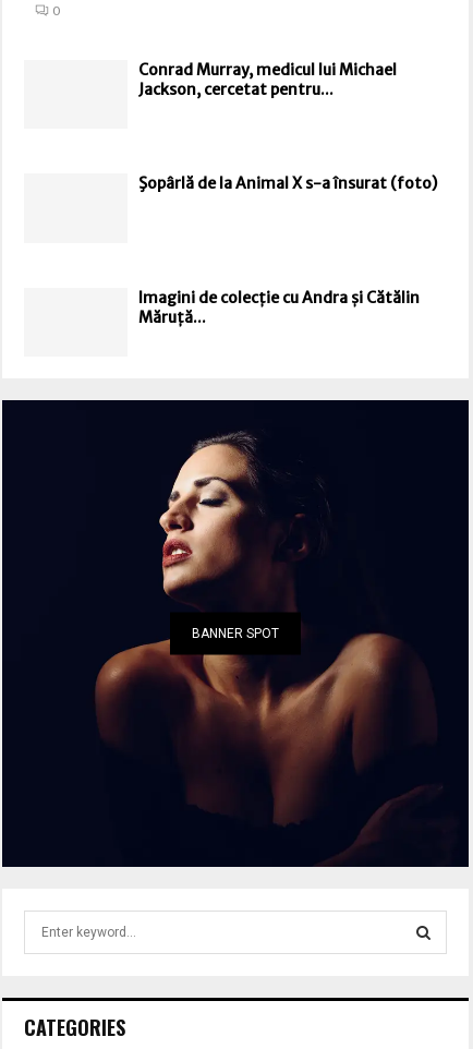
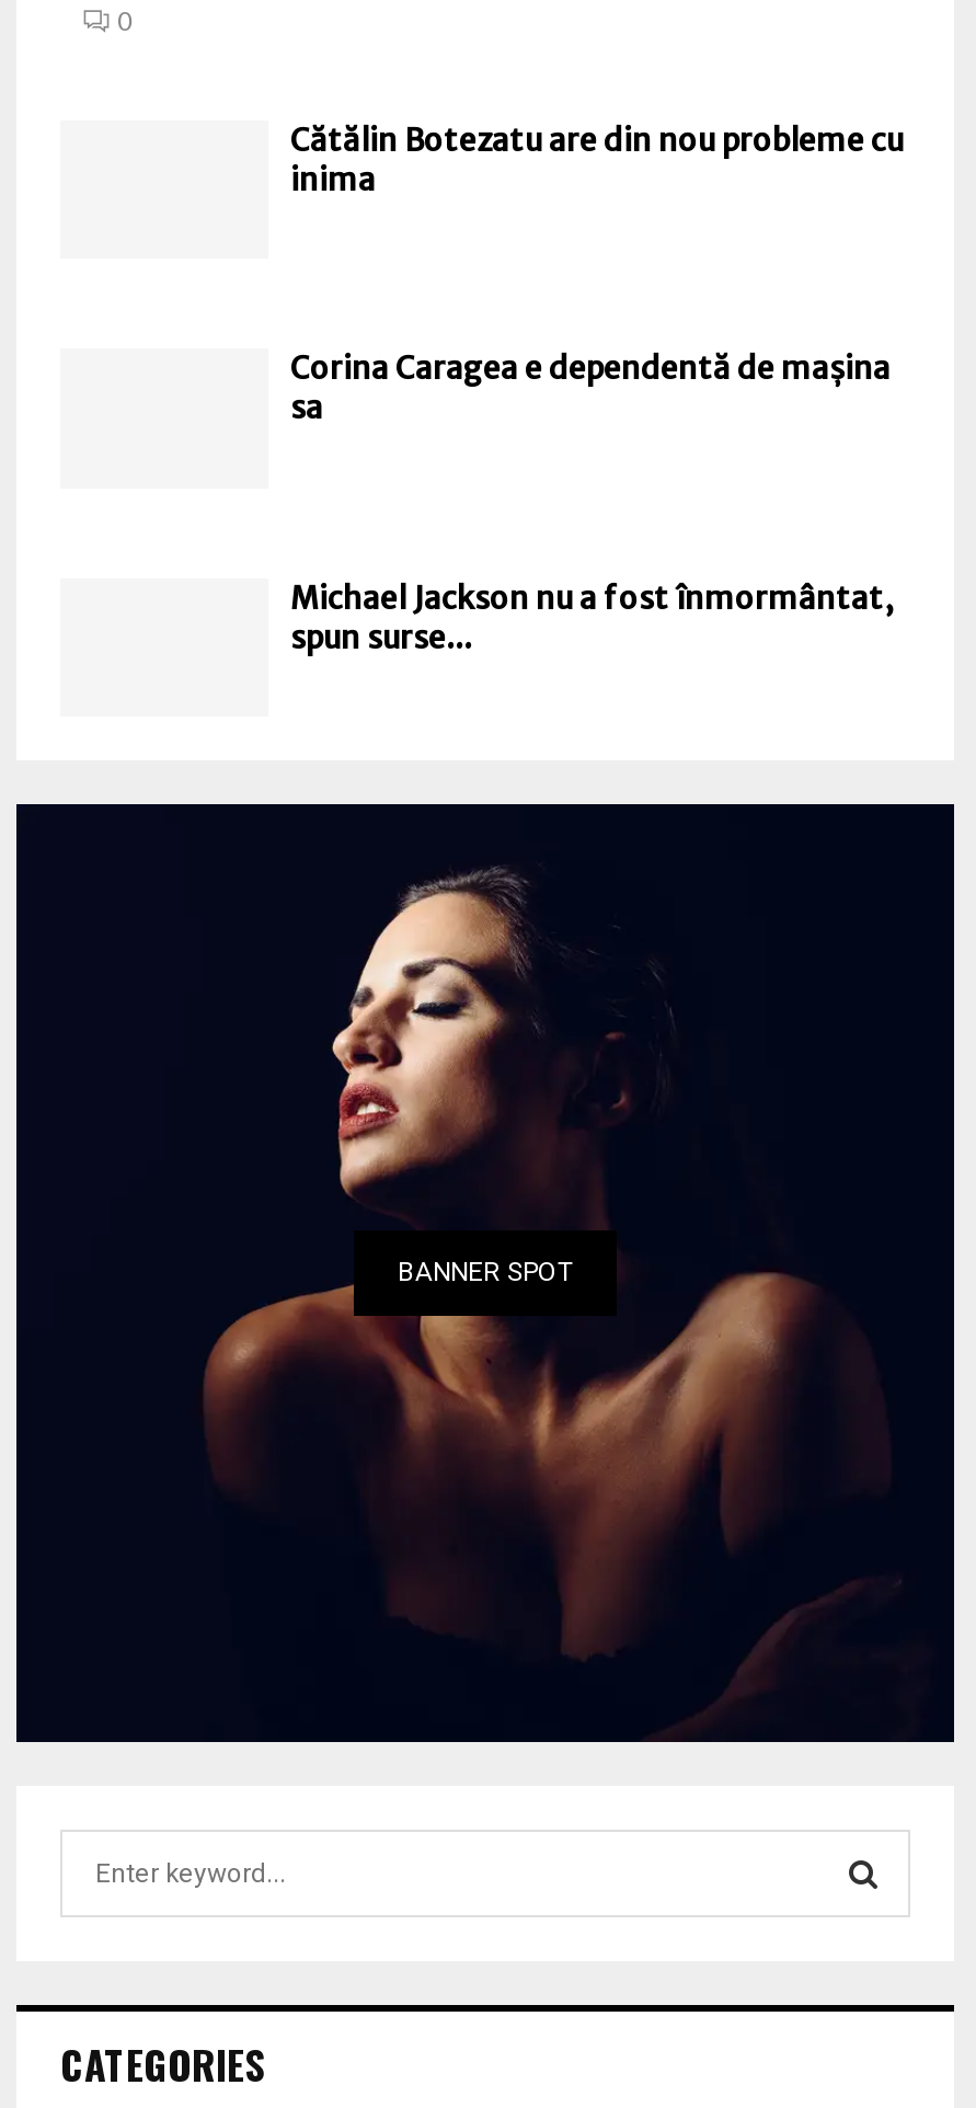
[138,60,397,99] Conrad Murray, medicul lui Michael | Jackson, cercetat pentru... -> [290,121,904,200] Cătălin Botezatu are din nou probleme cu | inima
[138,174,437,194] Şopârlă de la Animal X s-a însurat (foto) -> [290,350,891,428] Corina Caragea e dependentă de mașina | sa
[138,288,420,327] Imagini de colecție cu Andra și Cătălin | Măruță... -> [290,578,893,657] Michael Jackson nu a fost înmormântat, | spun surse...

